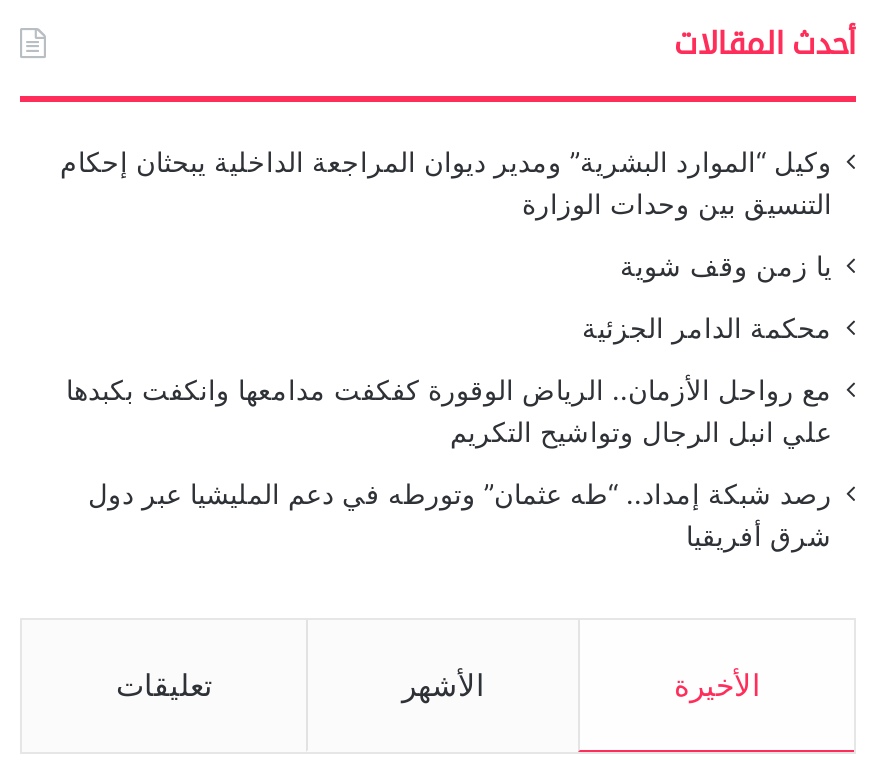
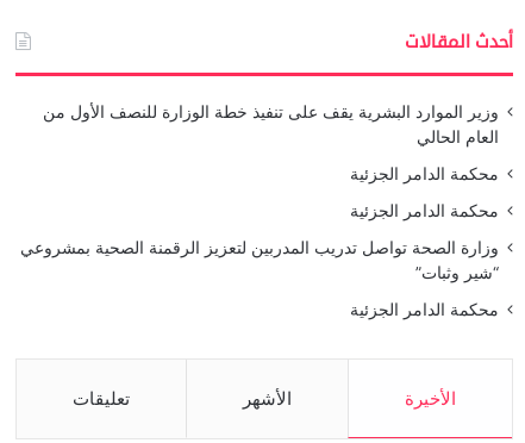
[60,146,832,282] وكيل “الموارد البشرية” ومدير ديوان المراجعة الداخلية يبحثان إحكام | التنسيق بين وحدات الوزارة | يا زمن وقف شوية -> [43,102,499,146] وزير الموارد البشرية يقف على تنفيذ خطة الوزارة للنصف الأول من | العام الحالي
[66,374,832,552] مع رواحل الأزمان.. الرياض الوقورة كفكفت مدامعها وانكفت بكبدها | علي انبل الرجال وتواشيح التكريم | رصد شبكة إمداد.. “طه عثمان” وتورطه في دعم المليشيا عبر دول | شرق أفريقيا -> [20,201,499,319] محكمة الدامر الجزئية | وزارة الصحة تواصل تدريب المدربين لتعزيز الرقمنة الصحية بمشروعي | “شير وثبات” | محكمة الدامر الجزئية

